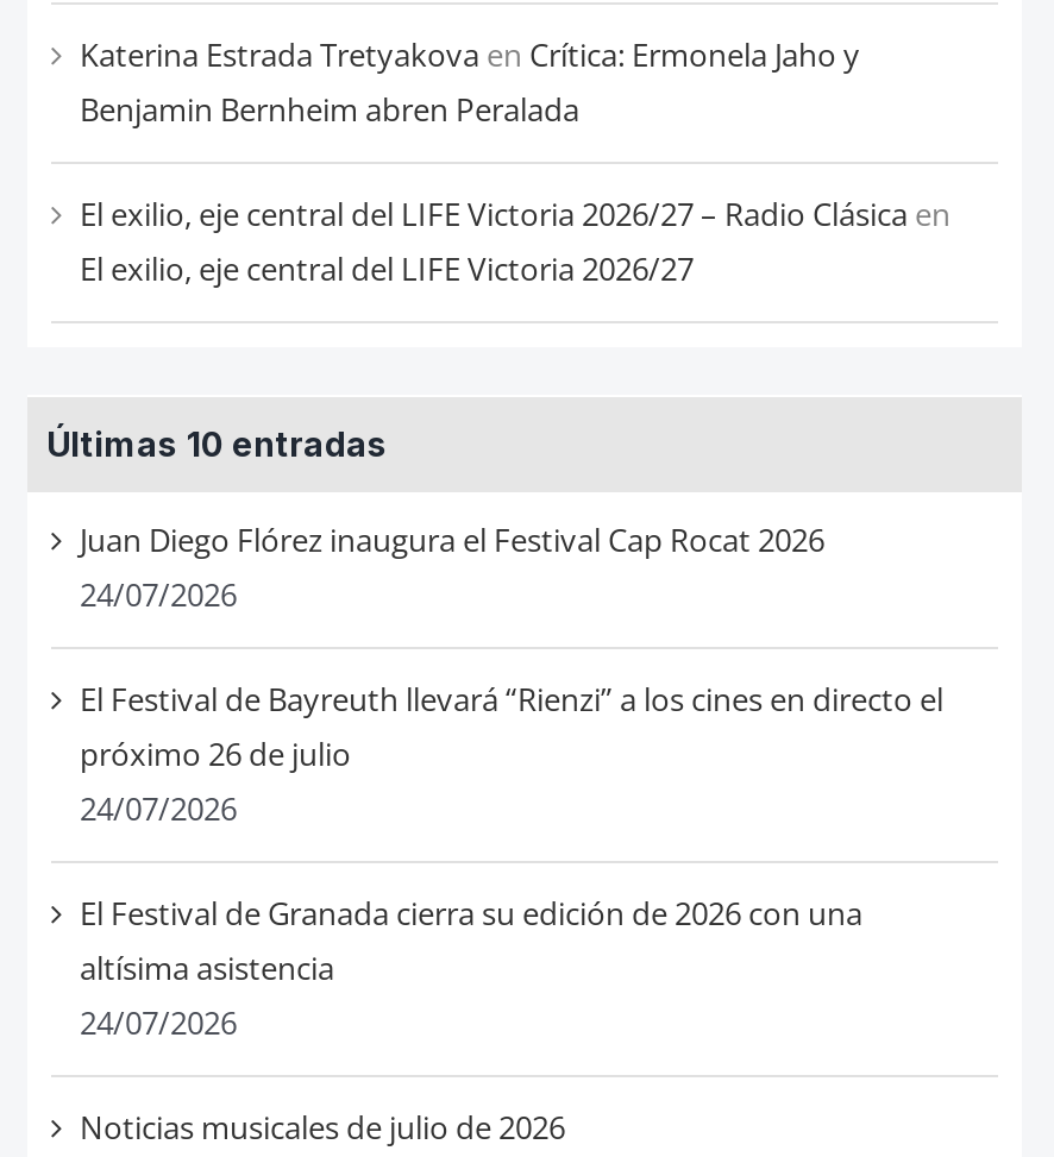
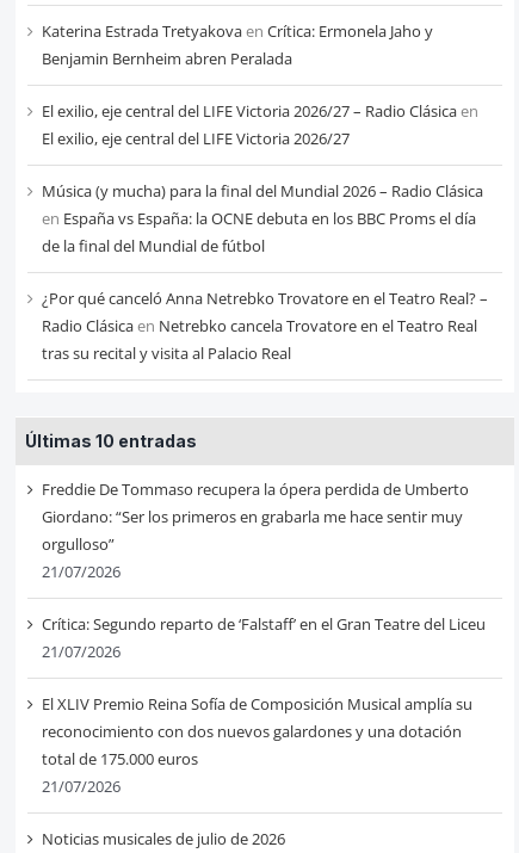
none -> [42,180,488,364] Música (y mucha) para la final del Mundial 2026 – Radio Clásica | en España vs España: la OCNE debuta en los BBC Proms el día | de la final del Mundial de fútbol | ¿Por qué canceló Anna Netrebko Trovatore en el Teatro Real? – | Radio Clásica en Netrebko cancela Trovatore en el Teatro Real | tras su recital y visita al Palacio Real
[80,520,824,617] Juan Diego Flórez inaugura el Festival Cap Rocat 2026 | 24/07/2026 -> [42,478,469,582] Freddie De Tommaso recupera la ópera perdida de Umberto | Giordano: “Ser los primeros en grabarla me hace sentir muy | orgulloso” | 21/07/2026
[80,679,943,831] El Festival de Bayreuth llevará “Rienzi” a los cines en directo el | próximo 26 de julio | 24/07/2026 -> [42,613,486,662] Crítica: Segundo reparto de ‘Falstaff’ en el Gran Teatre del Liceu | 21/07/2026
[80,893,862,1045] El Festival de Granada cierra su edición de 2026 con una | altísima asistencia | 24/07/2026 -> [42,693,472,797] El XLIV Premio Reina Sofía de Composición Musical amplía su | reconocimiento con dos nuevos galardones y una dotación | total de 175.000 euros | 21/07/2026

